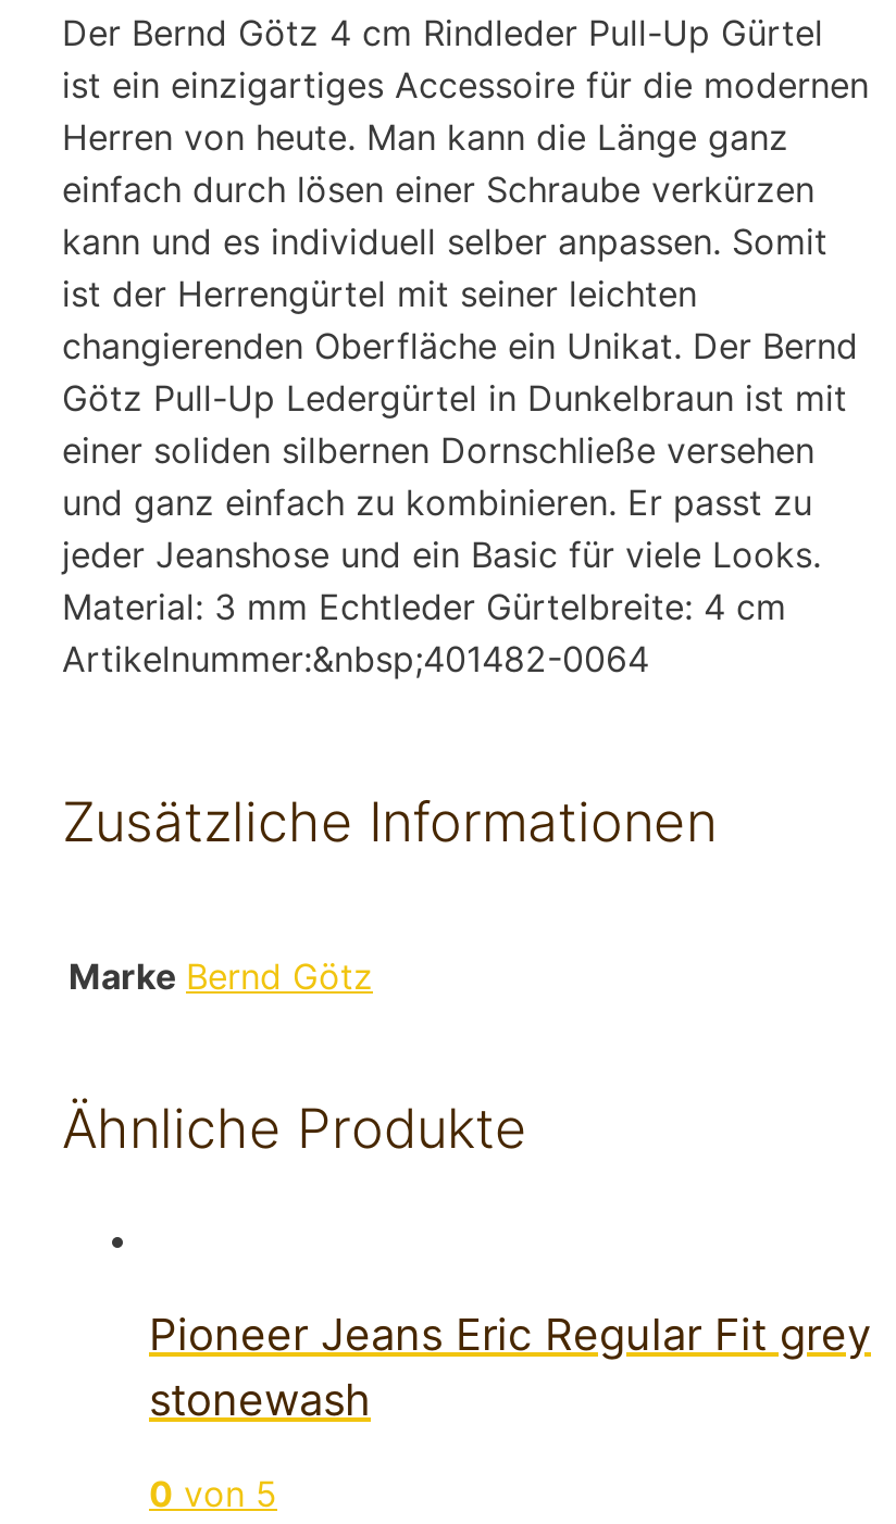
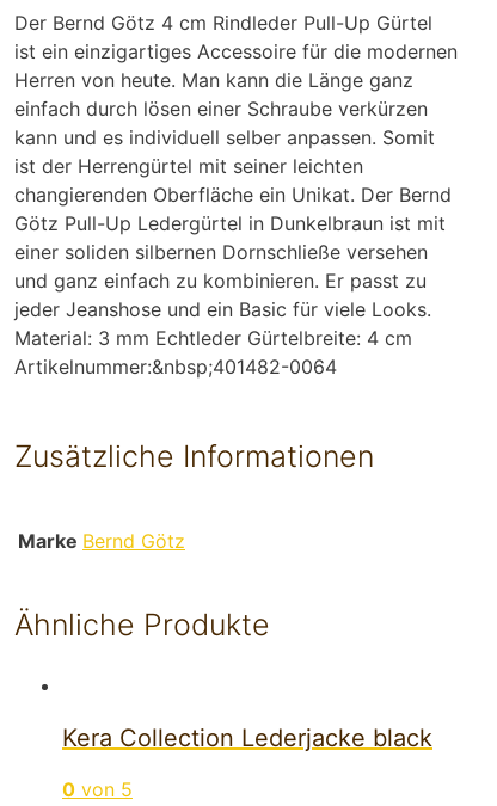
[149,1309,871,1426] Pioneer Jeans Eric Regular Fit grey | stonewash -> [62,723,432,752] Kera Collection Lederjacke black

